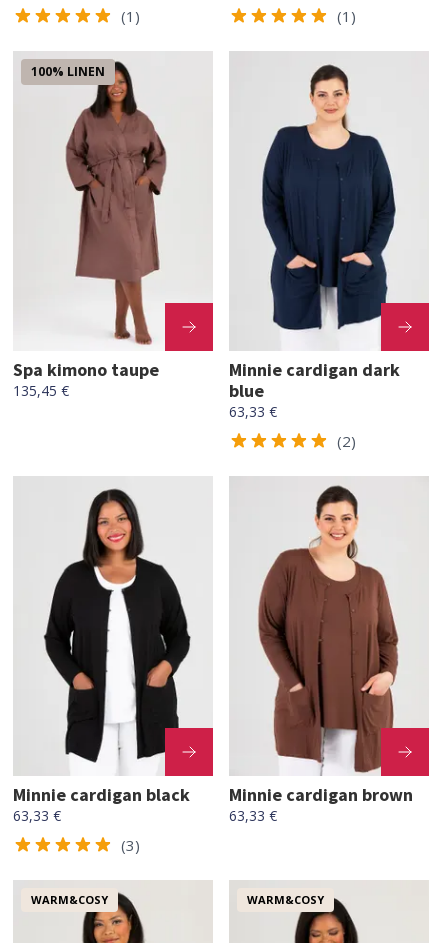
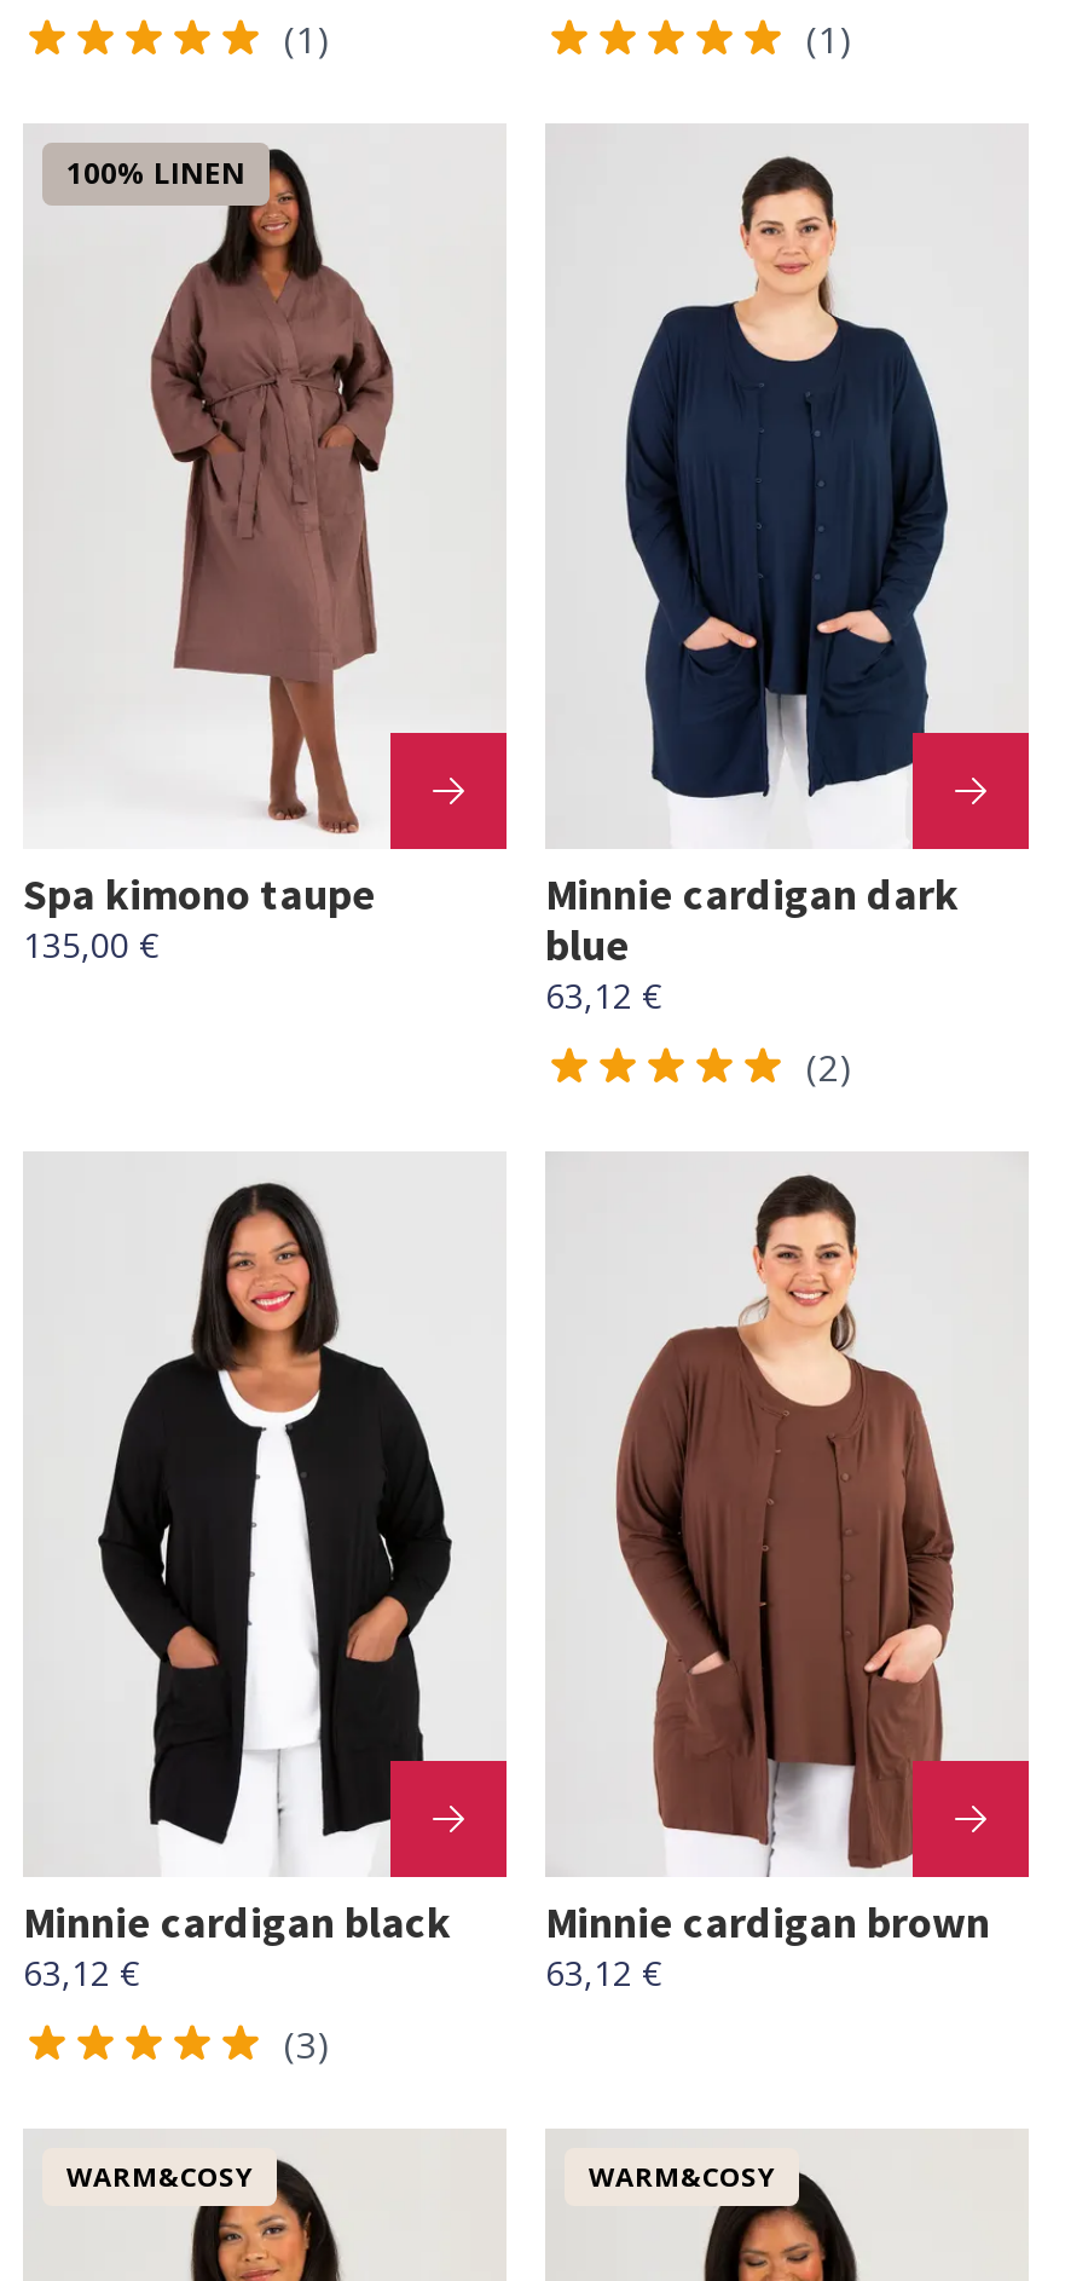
[13,381,69,400] 135,45 € -> [23,922,158,968] 135,00 €
[229,402,277,421] 63,33 € -> [545,972,661,1018] 63,12 €
[13,806,61,825] 63,33 € -> [23,1950,139,1996] 63,12 €
[229,806,277,825] 63,33 € -> [545,1950,661,1996] 63,12 €

